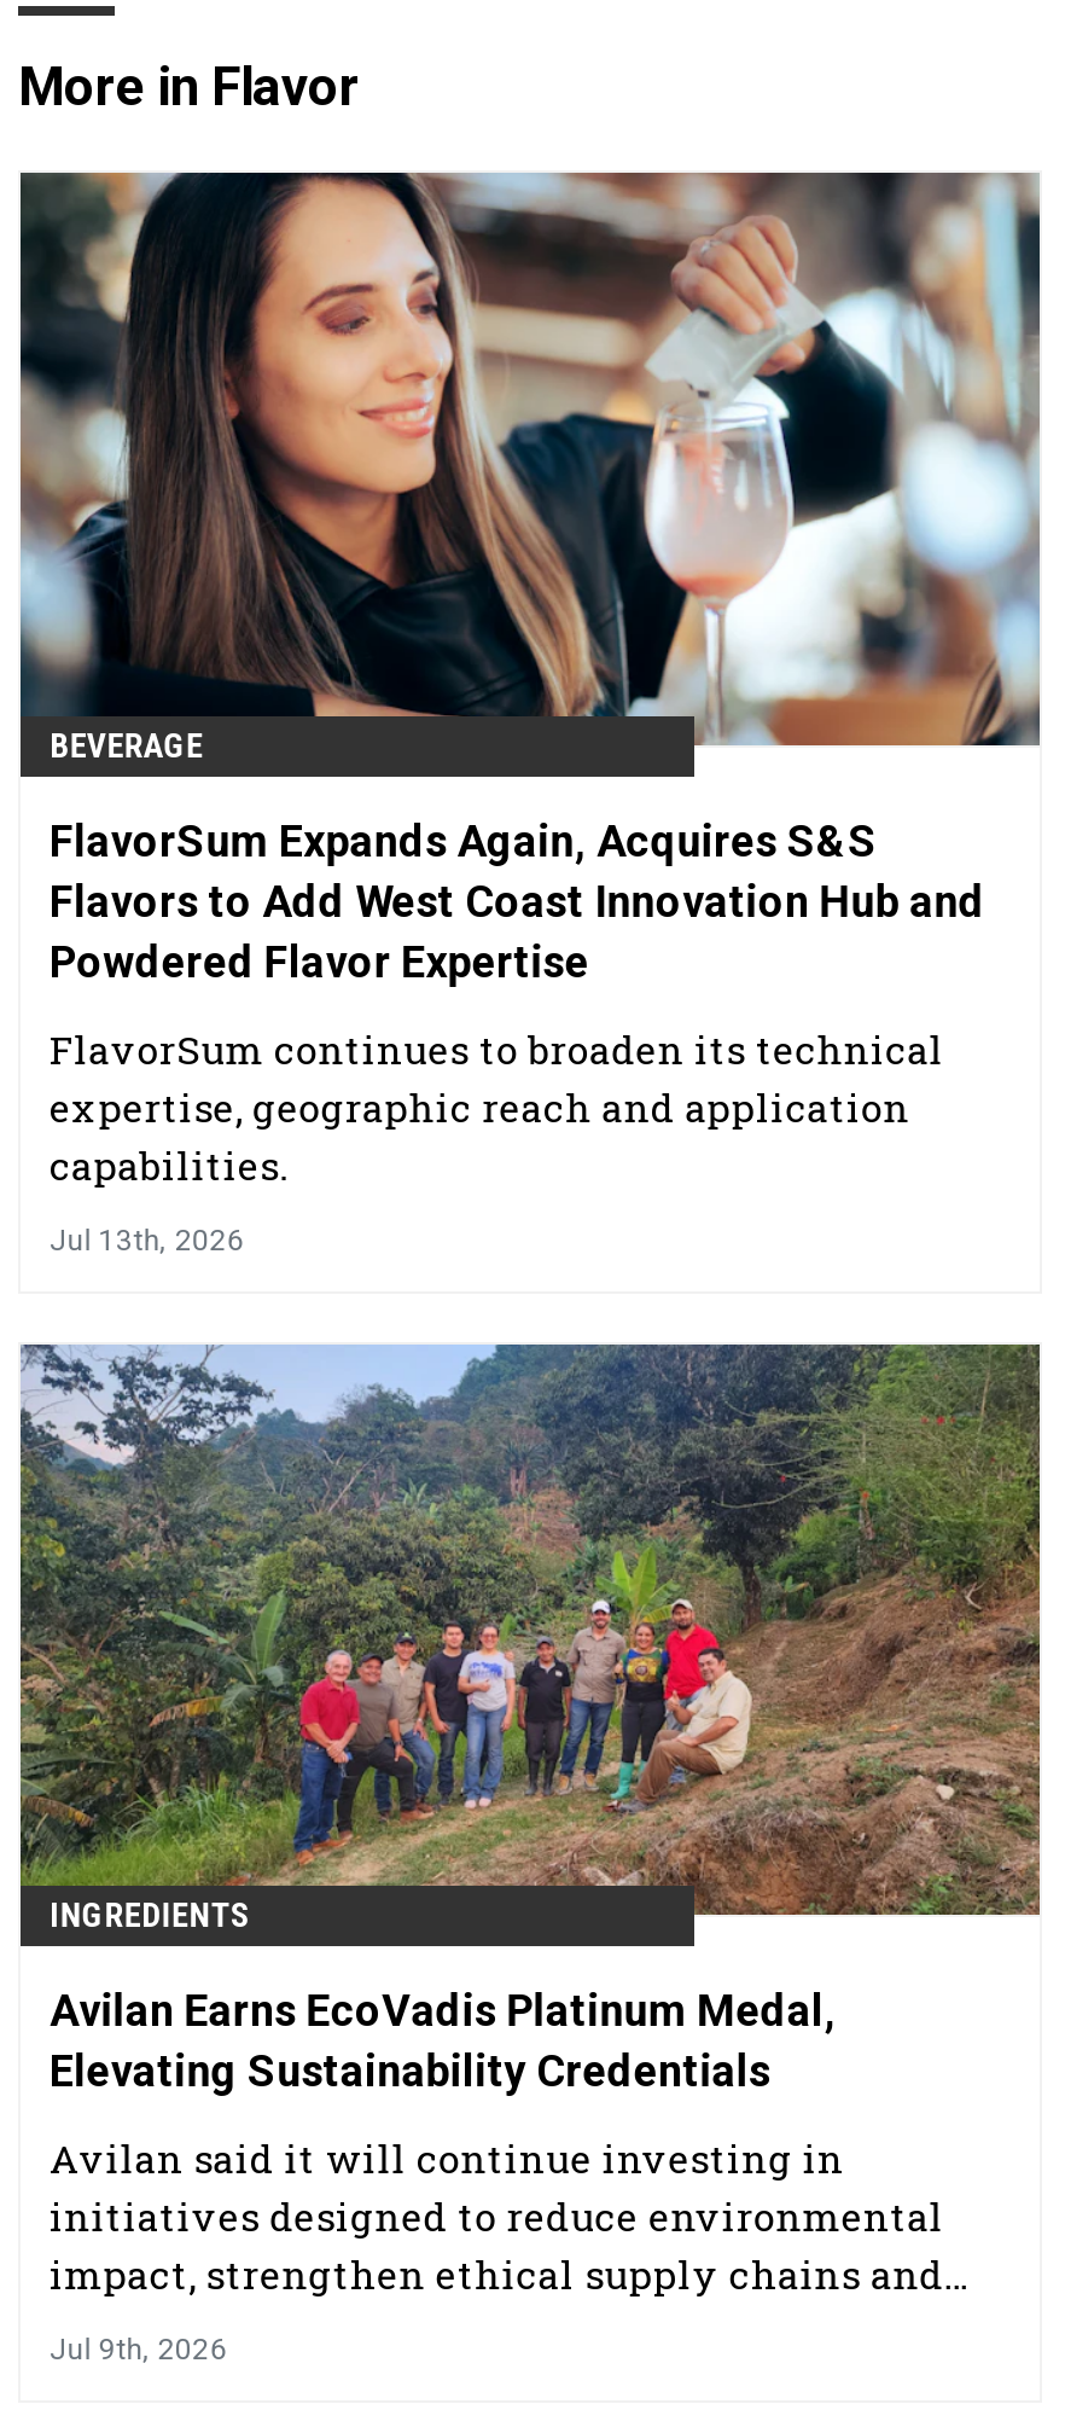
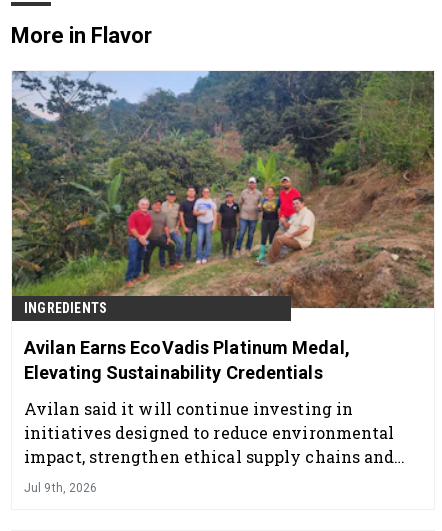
[18,170,1040,1257] [image] | BEVERAGE | FlavorSum Expands Again, Acquires S&S | Flavors to Add West Coast Innovation Hub and | Powdered Flavor Expertise | FlavorSum continues to broaden its technical | expertise, geographic reach and application | capabilities. | Jul 13th, 2026 -> none

